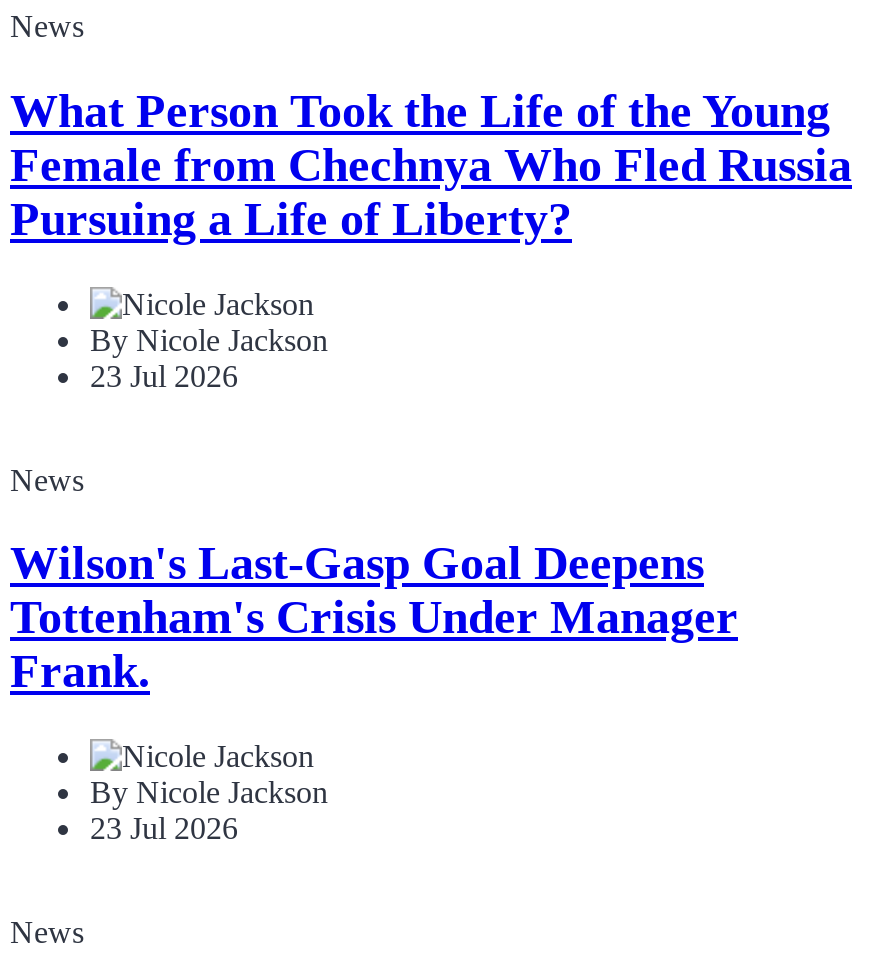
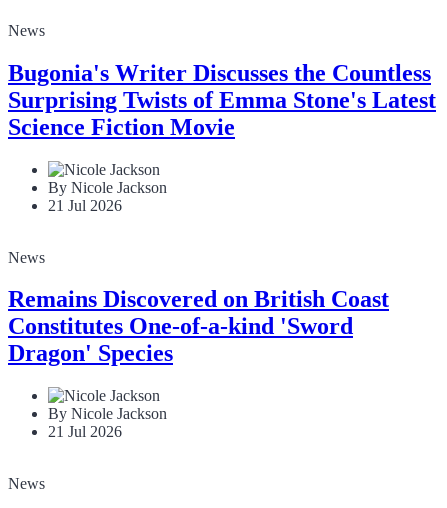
[10,84,852,244] What Person Took the Life of the Young | Female from Chechnya Who Fled Russia | Pursuing a Life of Liberty? -> [8,60,436,140] Bugonia's Writer Discusses the Countless | Surprising Twists of Emma Stone's Latest | Science Fiction Movie
[90,358,238,392] 23 Jul 2026 -> [48,196,122,213] 21 Jul 2026
[10,538,738,698] Wilson's Last-Gasp Goal Deepens | Tottenham's Crisis Under Manager | Frank. -> [8,286,389,366] Remains Discovered on British Coast | Constitutes One-of-a-kind 'Sword | Dragon' Species
[90,812,238,846] 23 Jul 2026 -> [48,423,122,440] 21 Jul 2026

